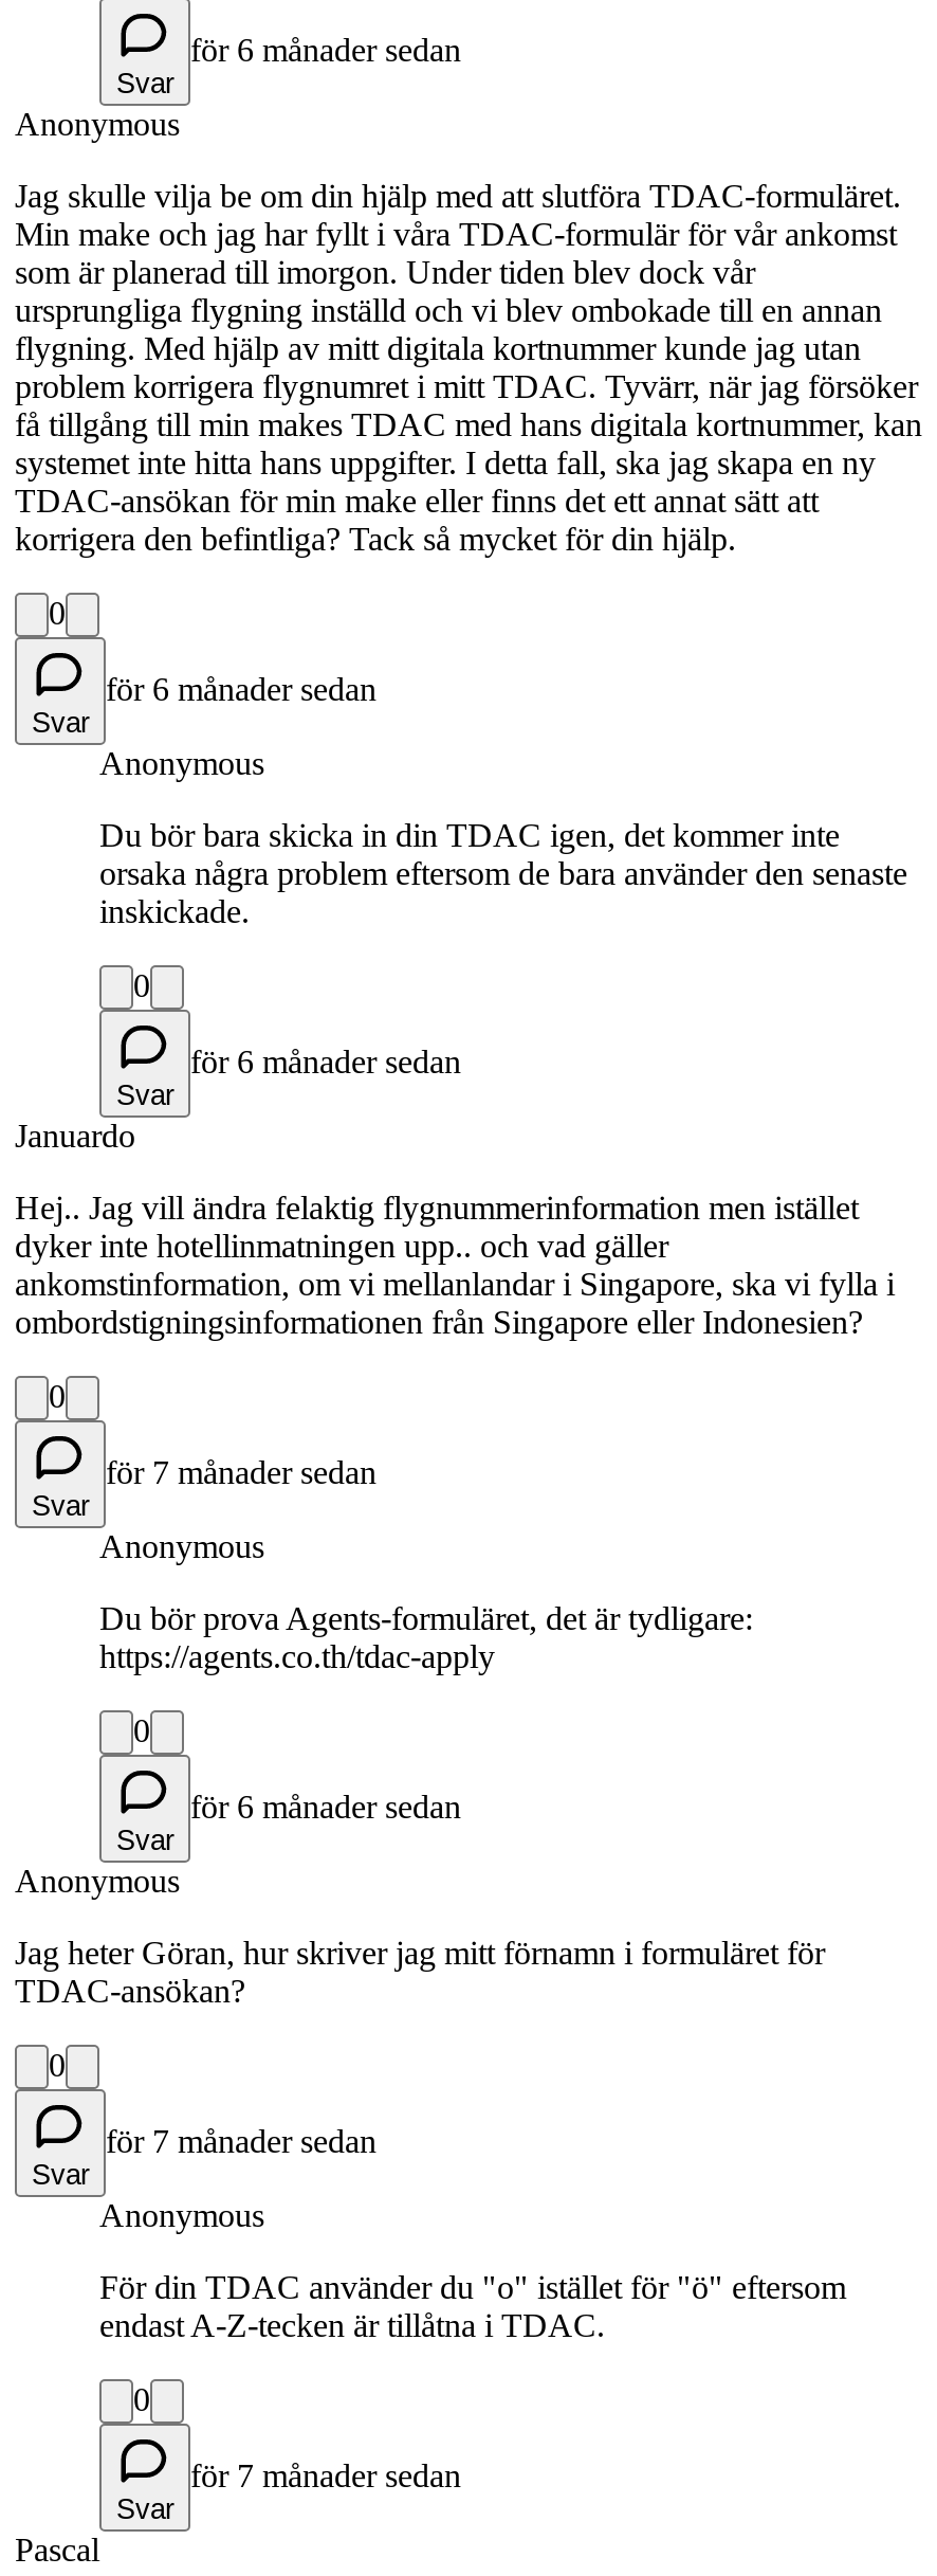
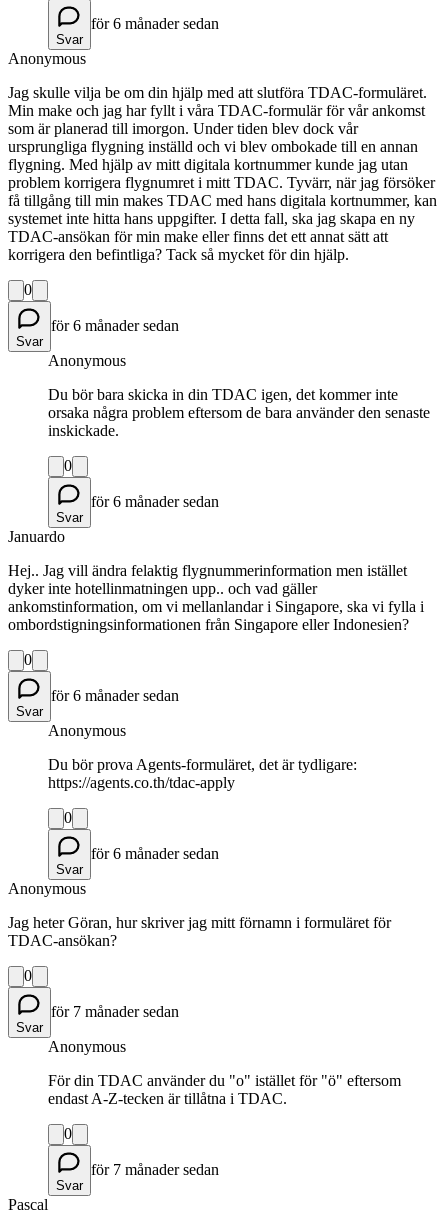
[106,1454,376,1490] för 7 månader sedan -> [51,687,179,704] för 6 månader sedan

